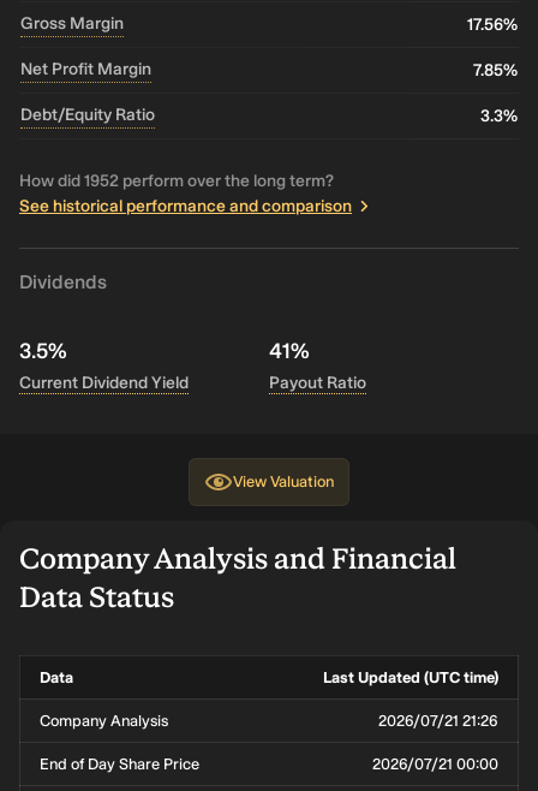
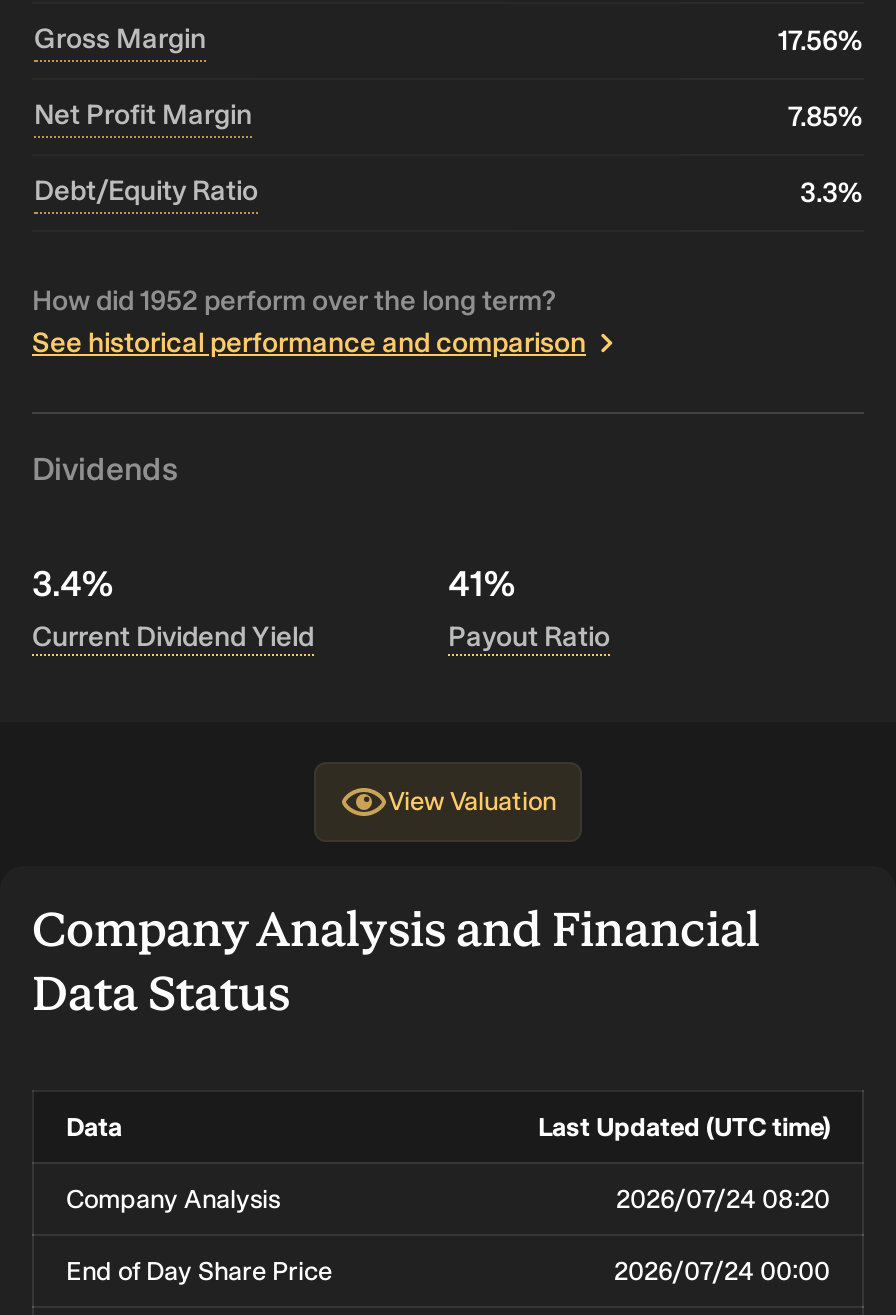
[19,337,67,364] 3.5% -> [32,561,114,605] 3.4%
[378,711,498,729] 2026/07/21 21:26 -> [616,1183,830,1213] 2026/07/24 08:20
[372,755,498,773] 2026/07/21 00:00 -> [614,1255,830,1285] 2026/07/24 00:00

